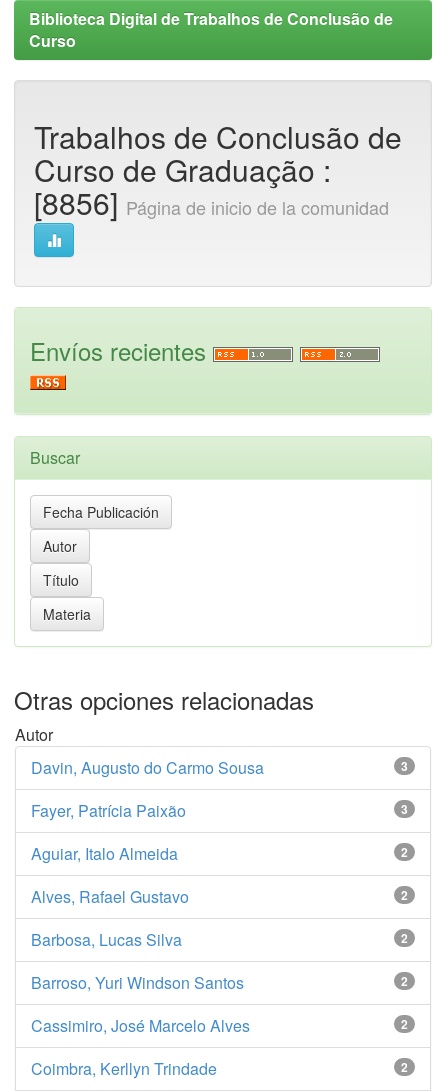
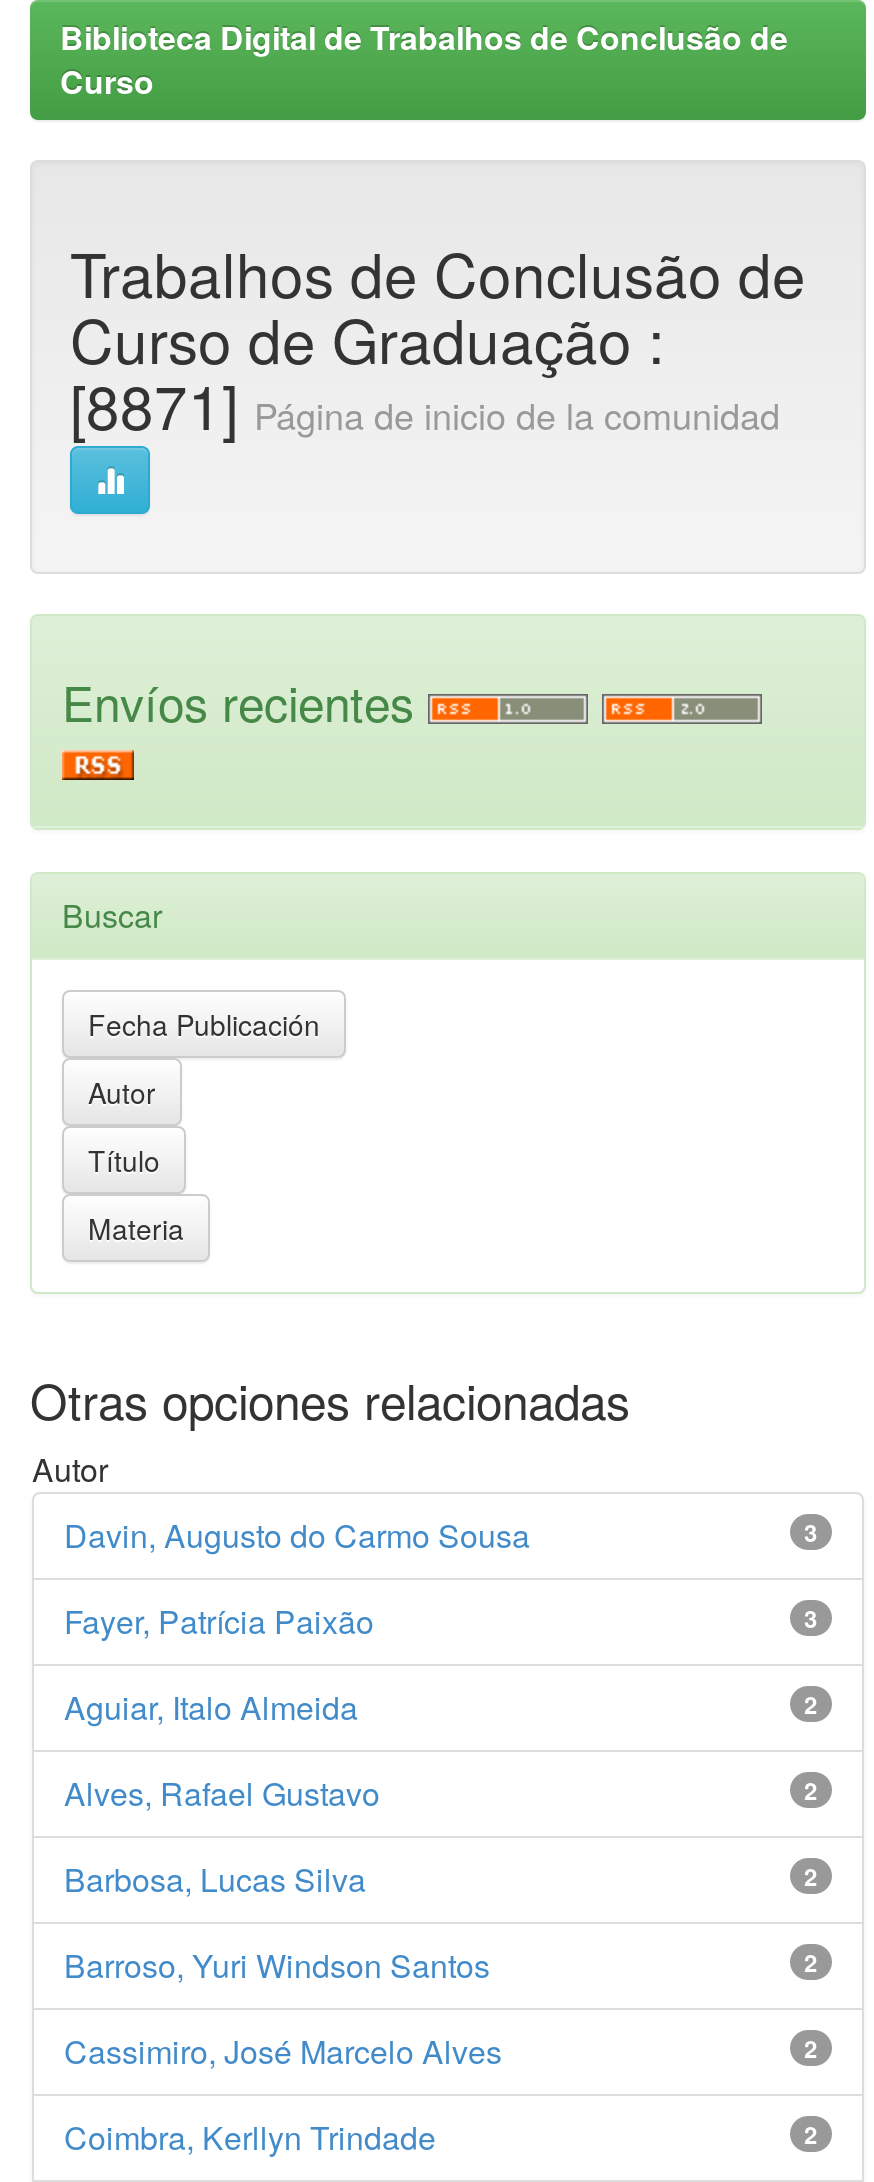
[34,181,389,224] [8856] Página de inicio de la comunidad -> [70,362,780,448] [8871] Página de inicio de la comunidad

